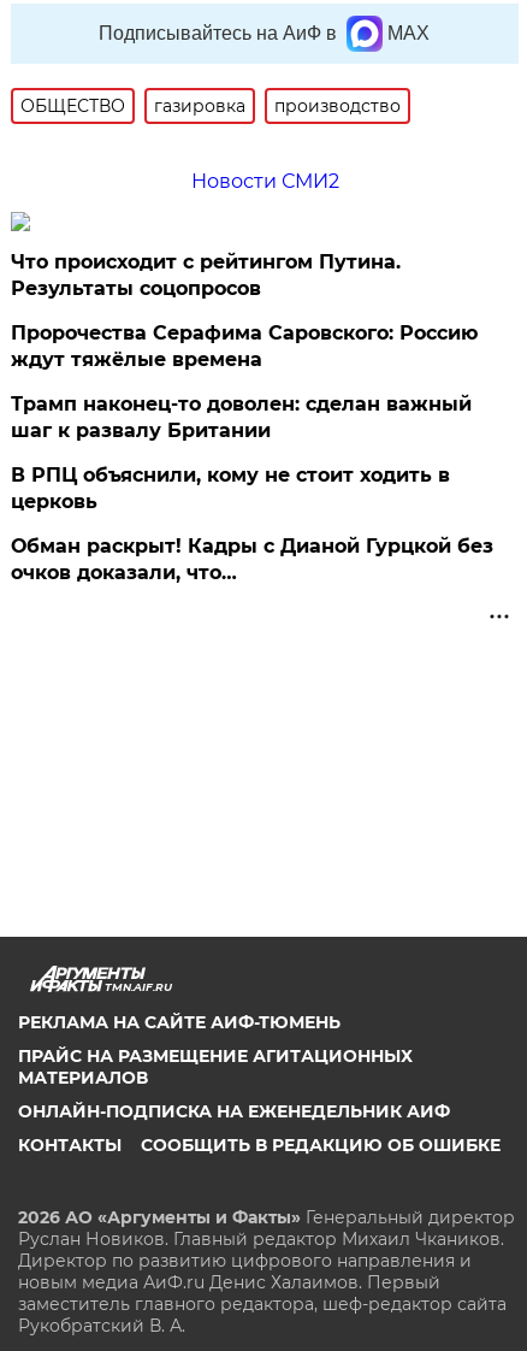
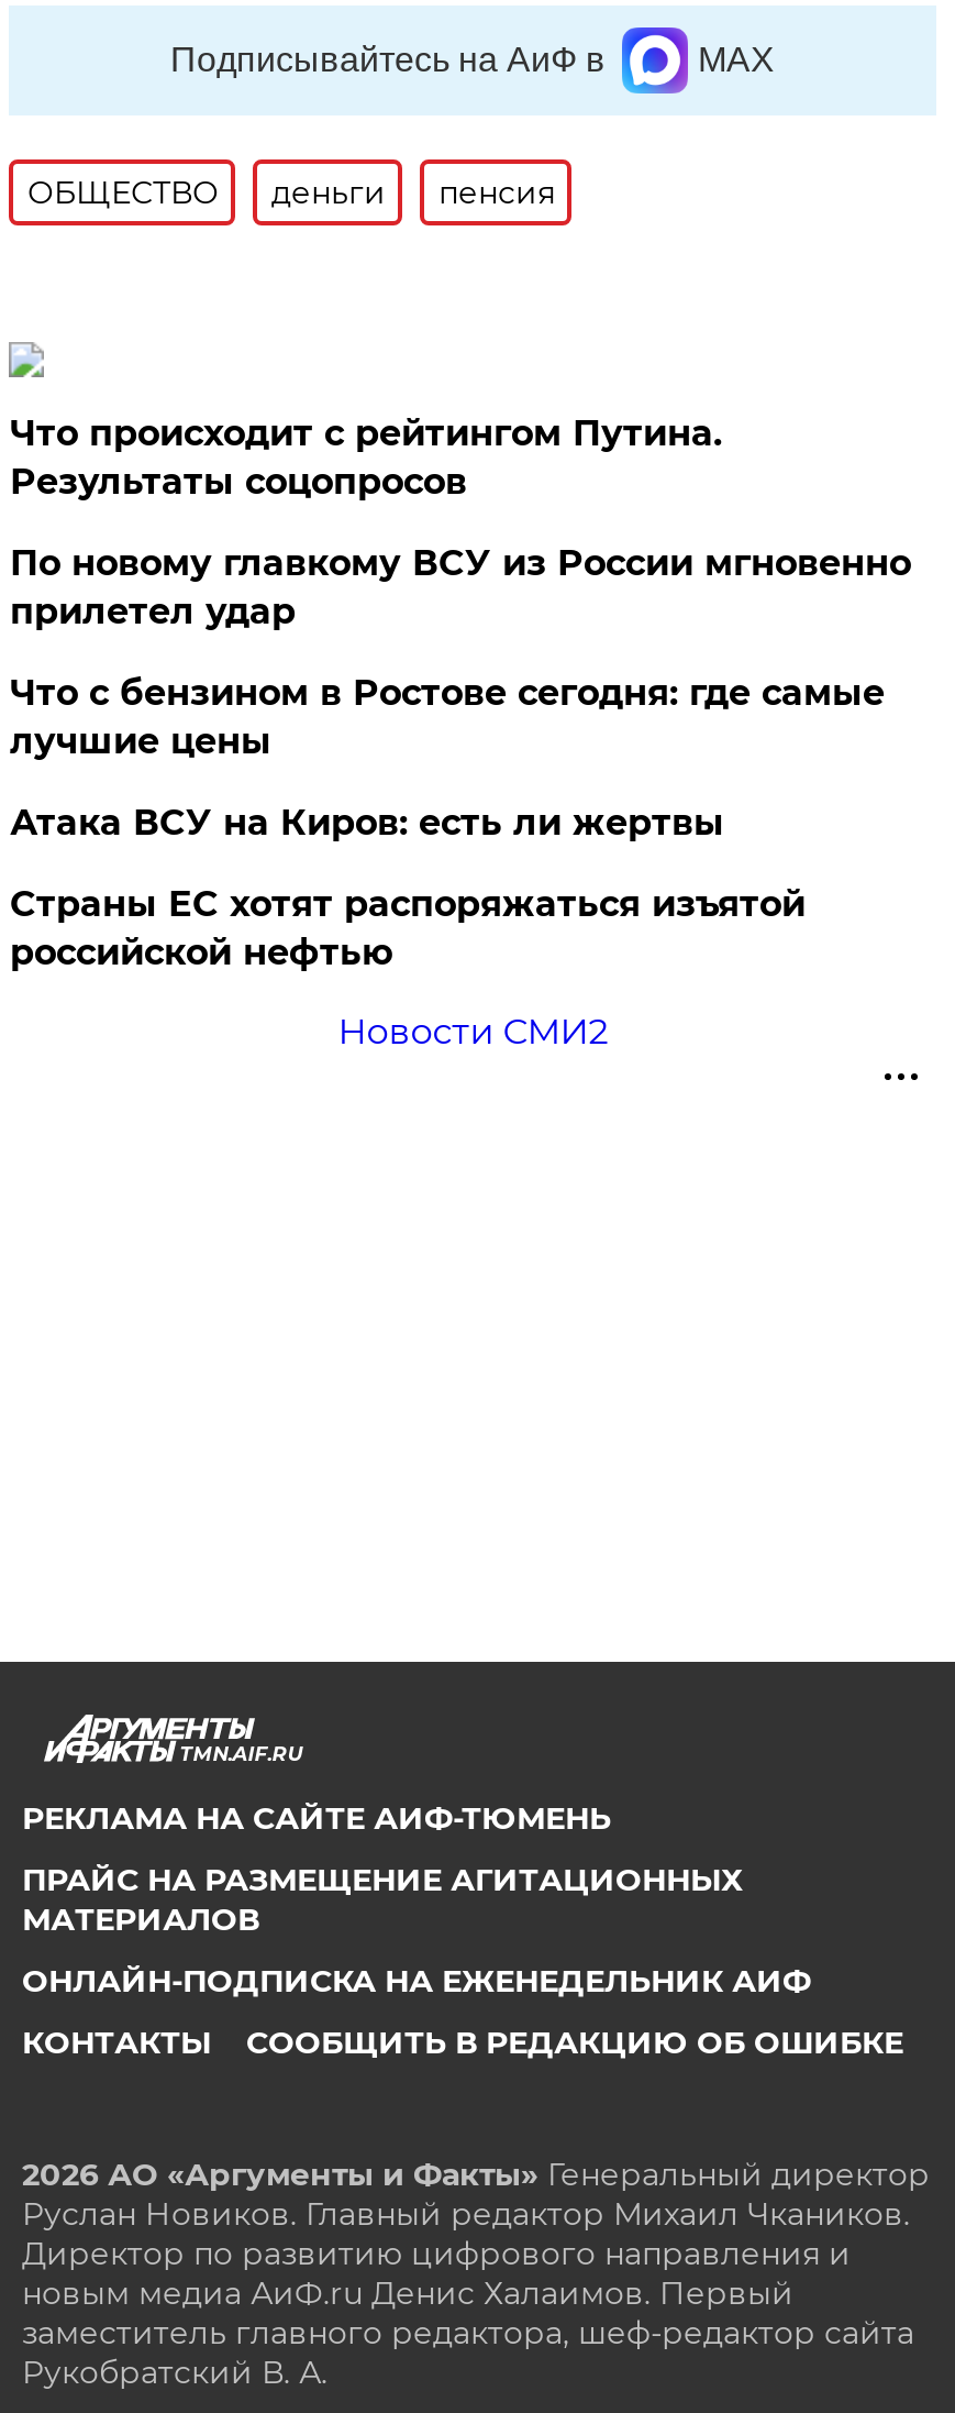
[154,95,401,193] газировка | производство | Новости СМИ2 -> [271,173,555,212] деньги | пенсия
[11,321,494,584] Пророчества Серафима Саровского: Россию | ждут тяжёлые времена | Трамп наконец-то доволен: сделан важный | шаг к развалу Британии | В РПЦ объяснили, кому не стоит ходить в | церковь | Обман раскрыт! Кадры с Дианой Гурцкой без | очков доказали, что… -> [10,542,911,1053] По новому главкому ВСУ из России мгновенно | прилетел удар | Что с бензином в Ростове сегодня: где самые | лучшие цены | Атака ВСУ на Киров: есть ли жертвы | Страны ЕС хотят распоряжаться изъятой | российской нефтью | Новости СМИ2

